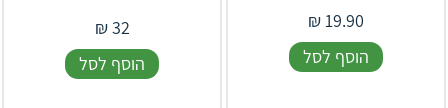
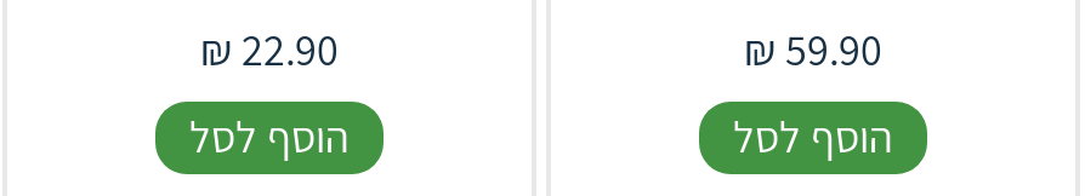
[325,9,364,32] 19.90 -> [785,22,882,77] 59.90
[111,16,129,39] 32 -> [242,22,339,77] 22.90

